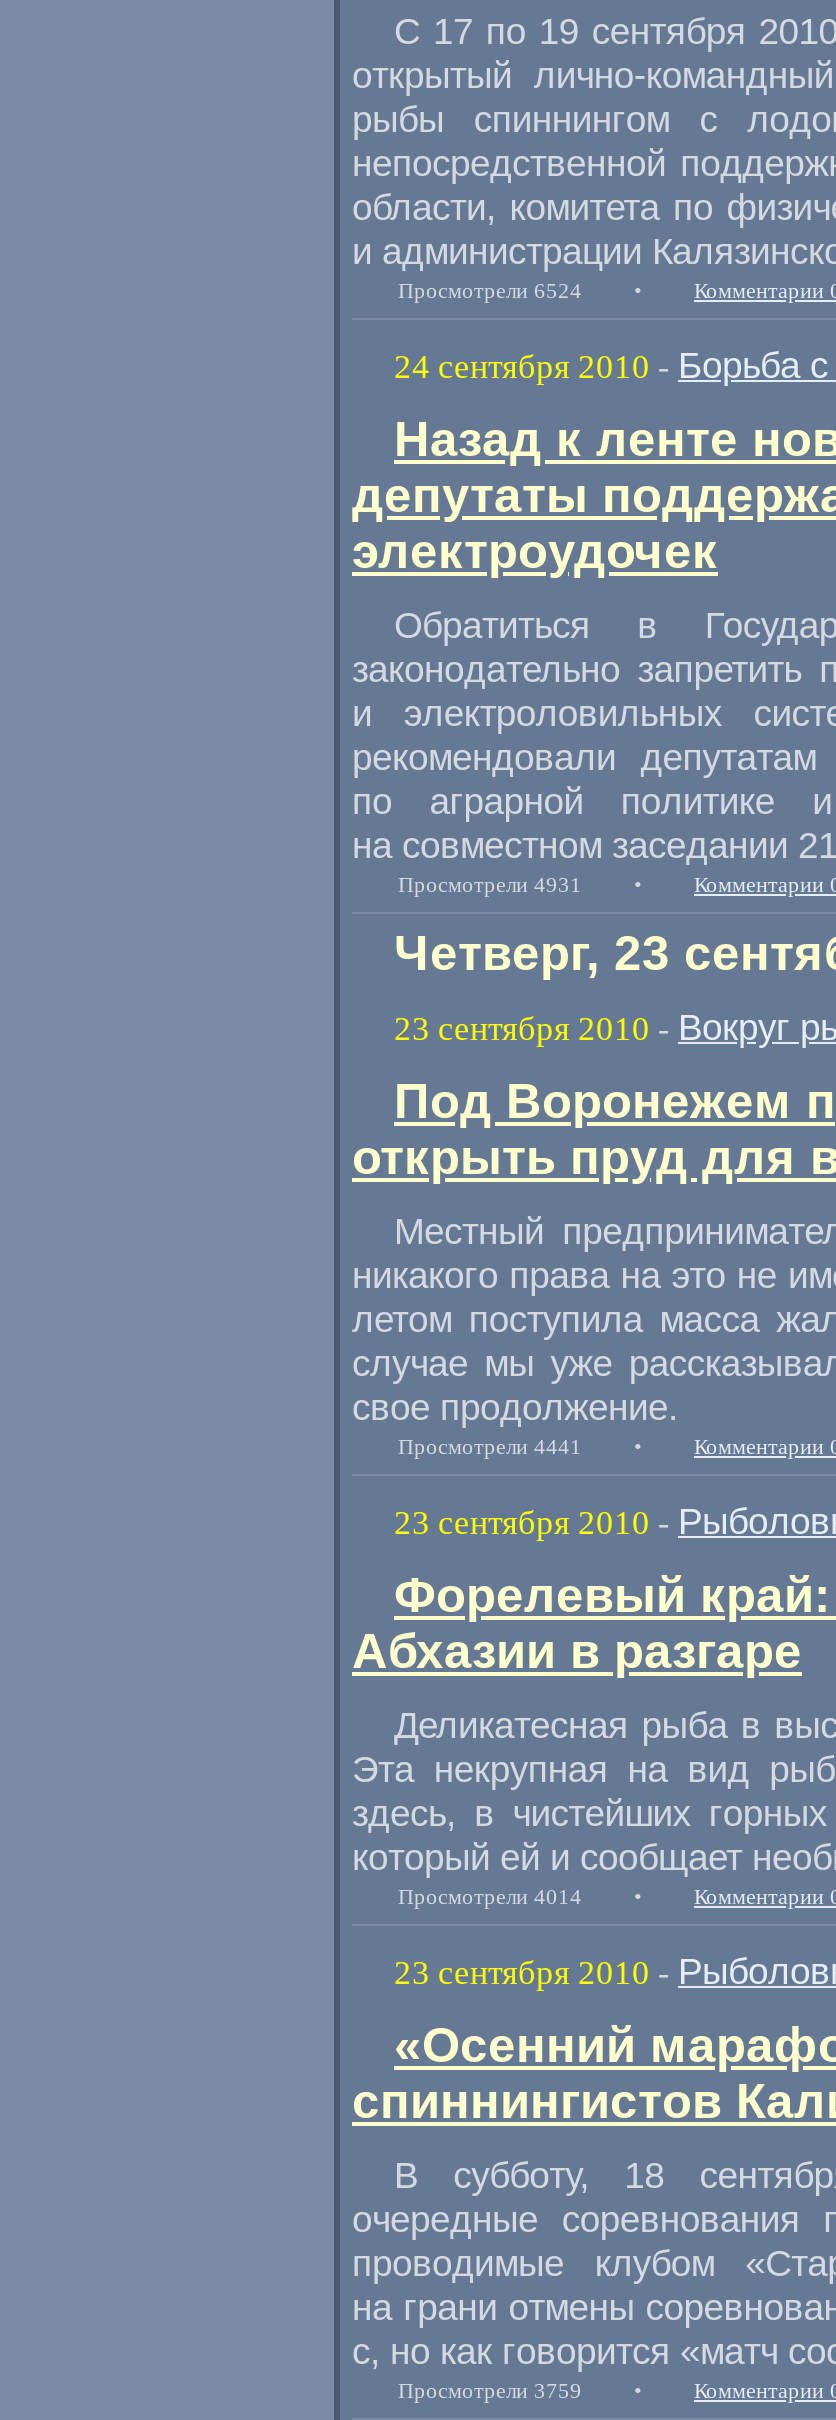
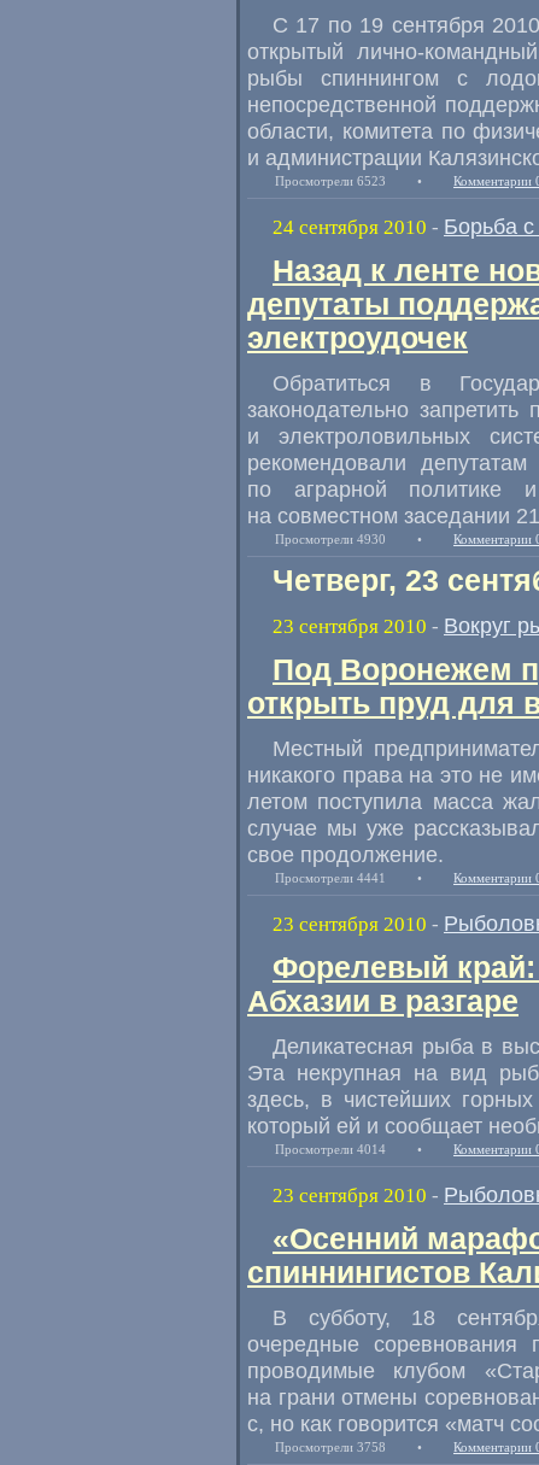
[398,278,582,302] Просмотрели 6524 -> [275,174,386,188] Просмотрели 6523
[398,872,582,896] Просмотрели 4931 -> [275,532,386,546] Просмотрели 4930
[398,2378,582,2402] Просмотрели 3759 -> [275,1440,386,1454] Просмотрели 3758

